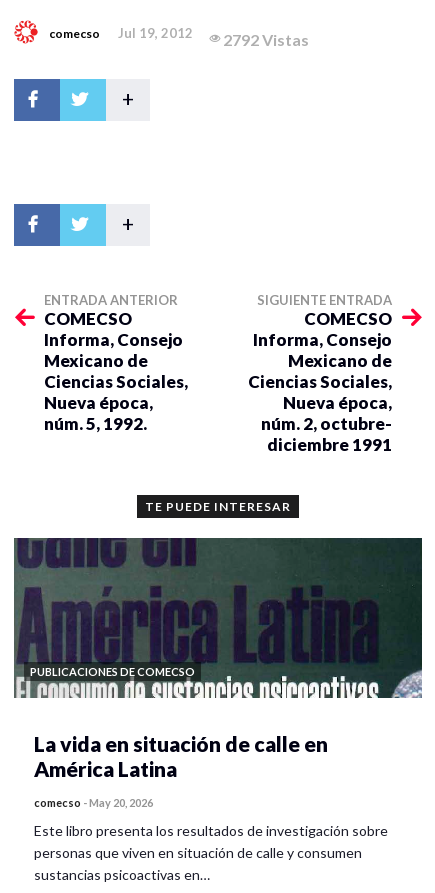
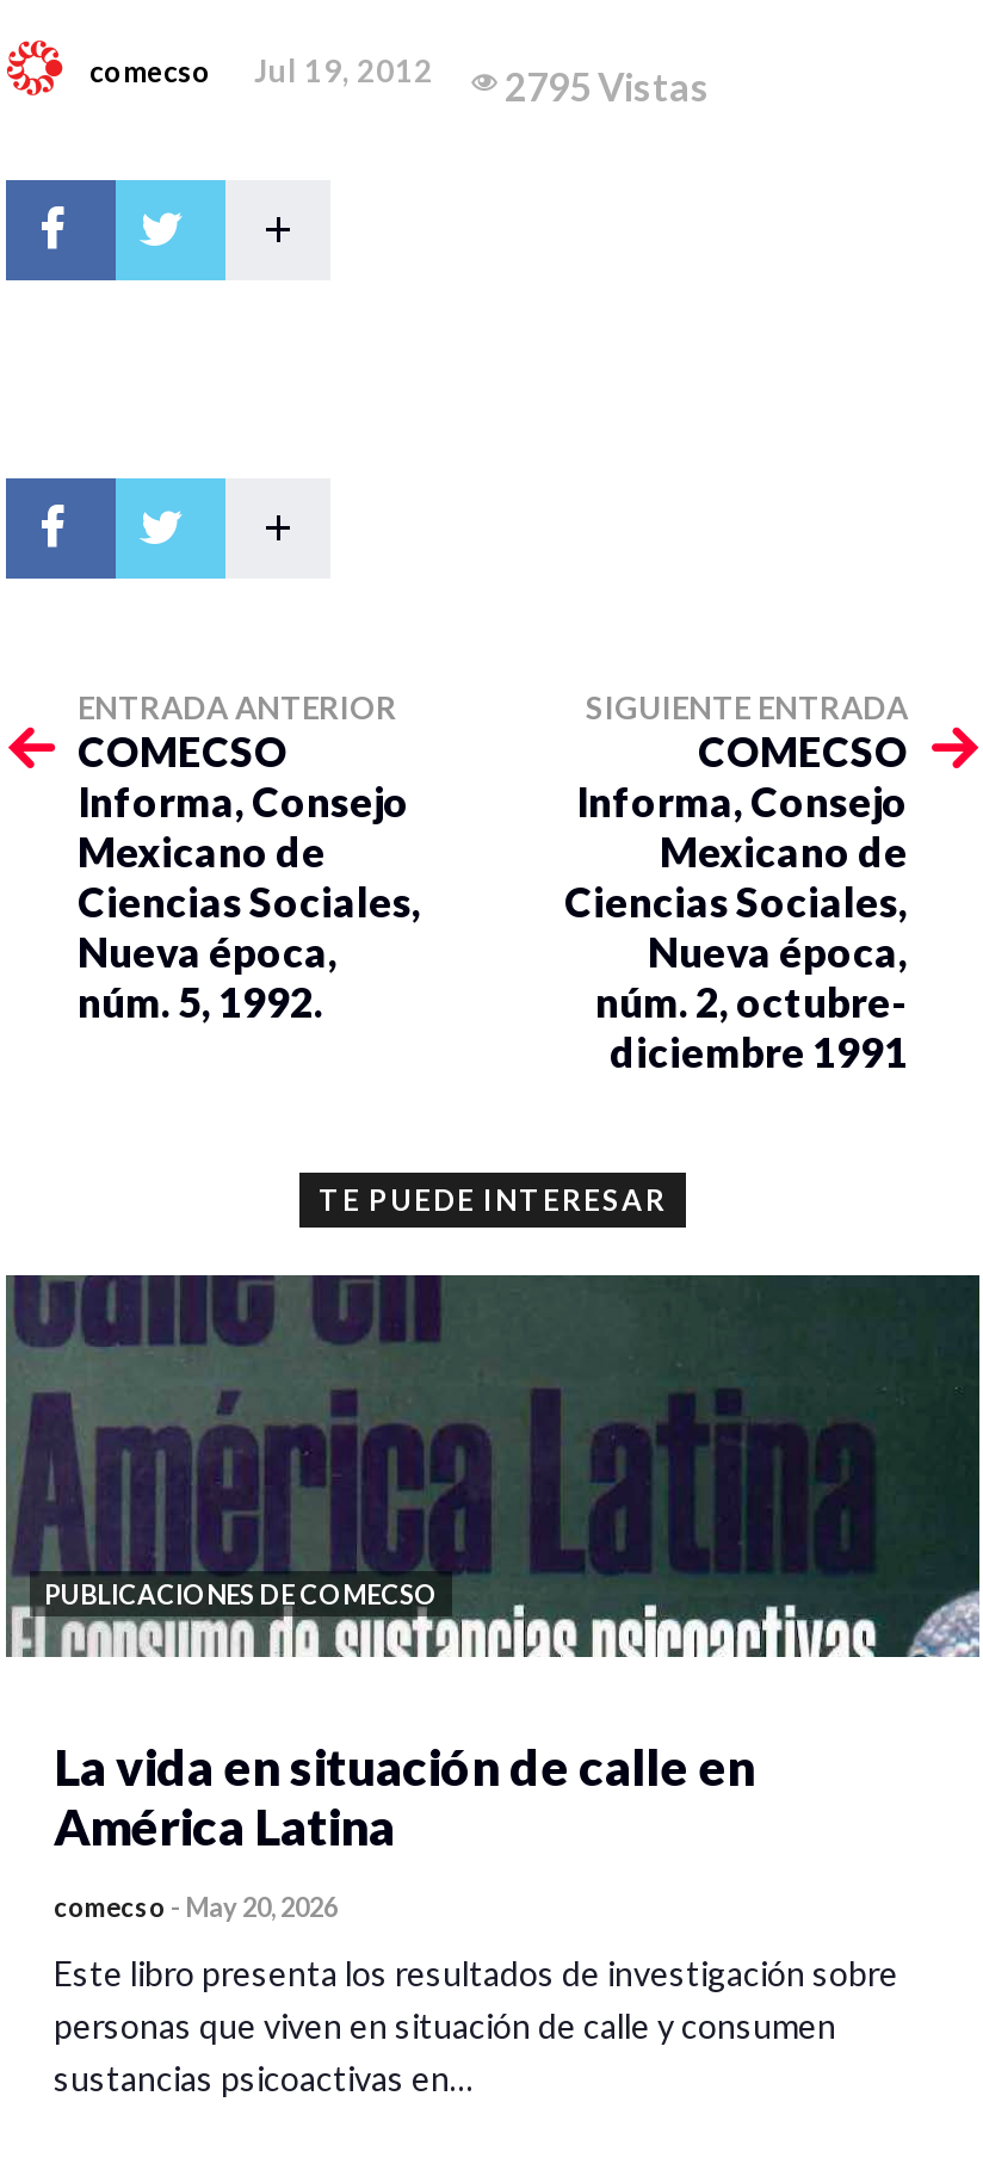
[49,25,309,49] comecso Jul 19, 2012 2792 Vistas -> [89,52,710,109] comecso Jul 19, 2012 2795 Vistas

